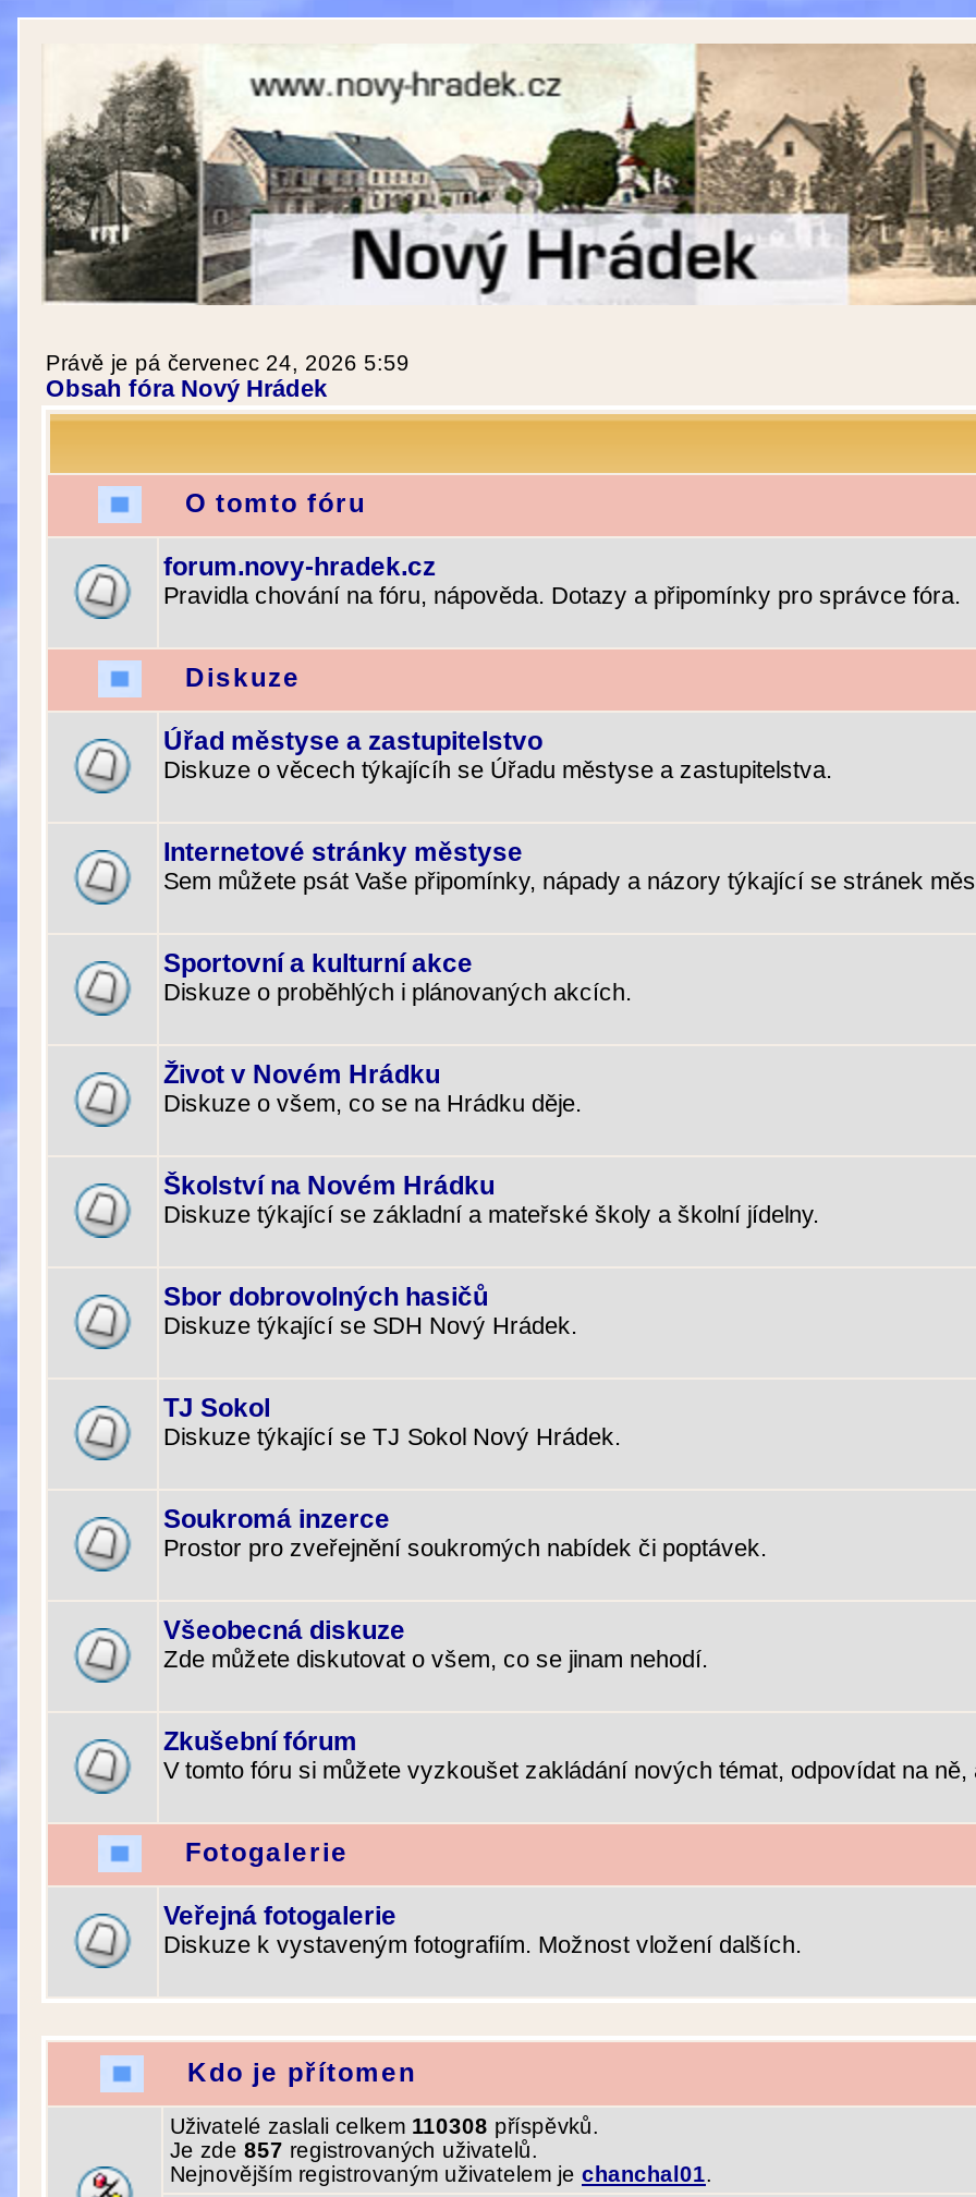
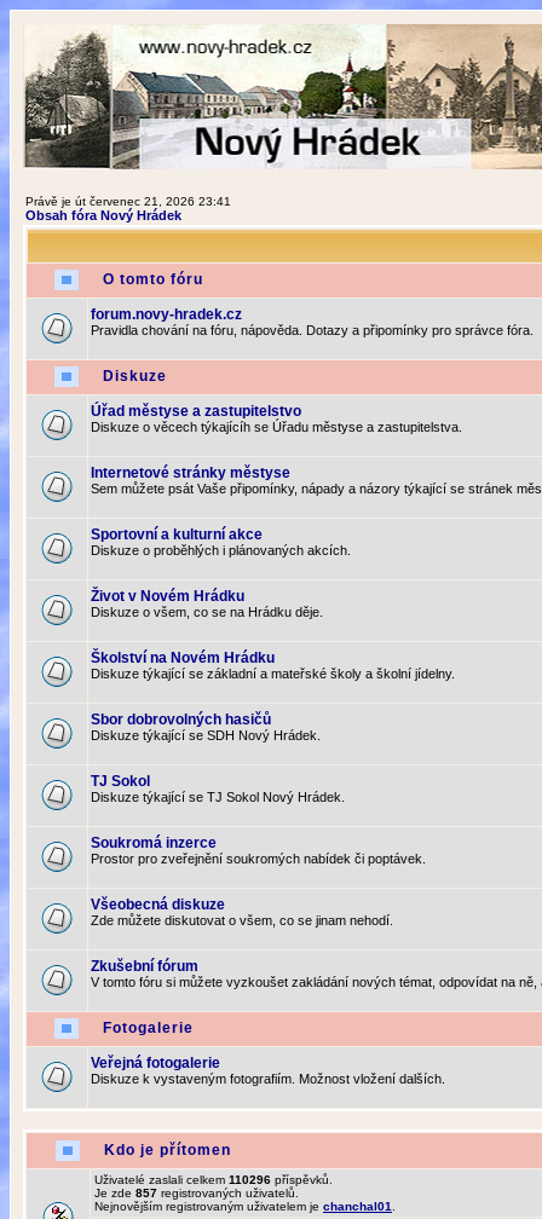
[46,351,410,375] Právě je pá červenec 24, 2026 5:59 -> [25,195,231,208] Právě je út červenec 21, 2026 23:41
[170,2114,599,2138] Uživatelé zaslali celkem 110308 příspěvků. -> [94,1173,333,1186] Uživatelé zaslali celkem 110296 příspěvků.

